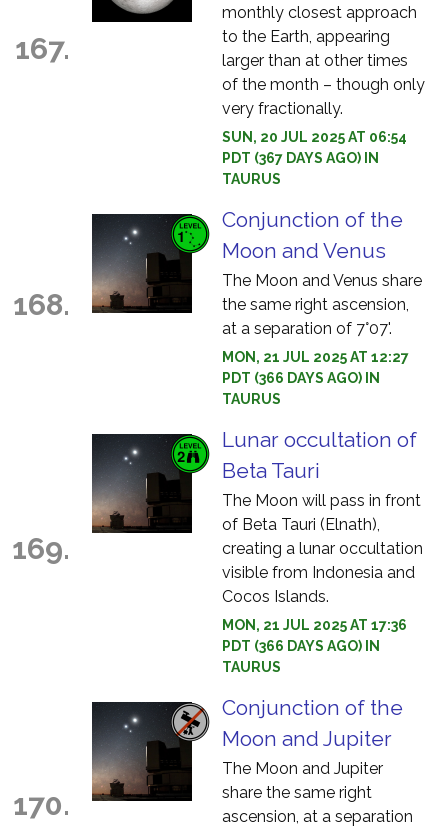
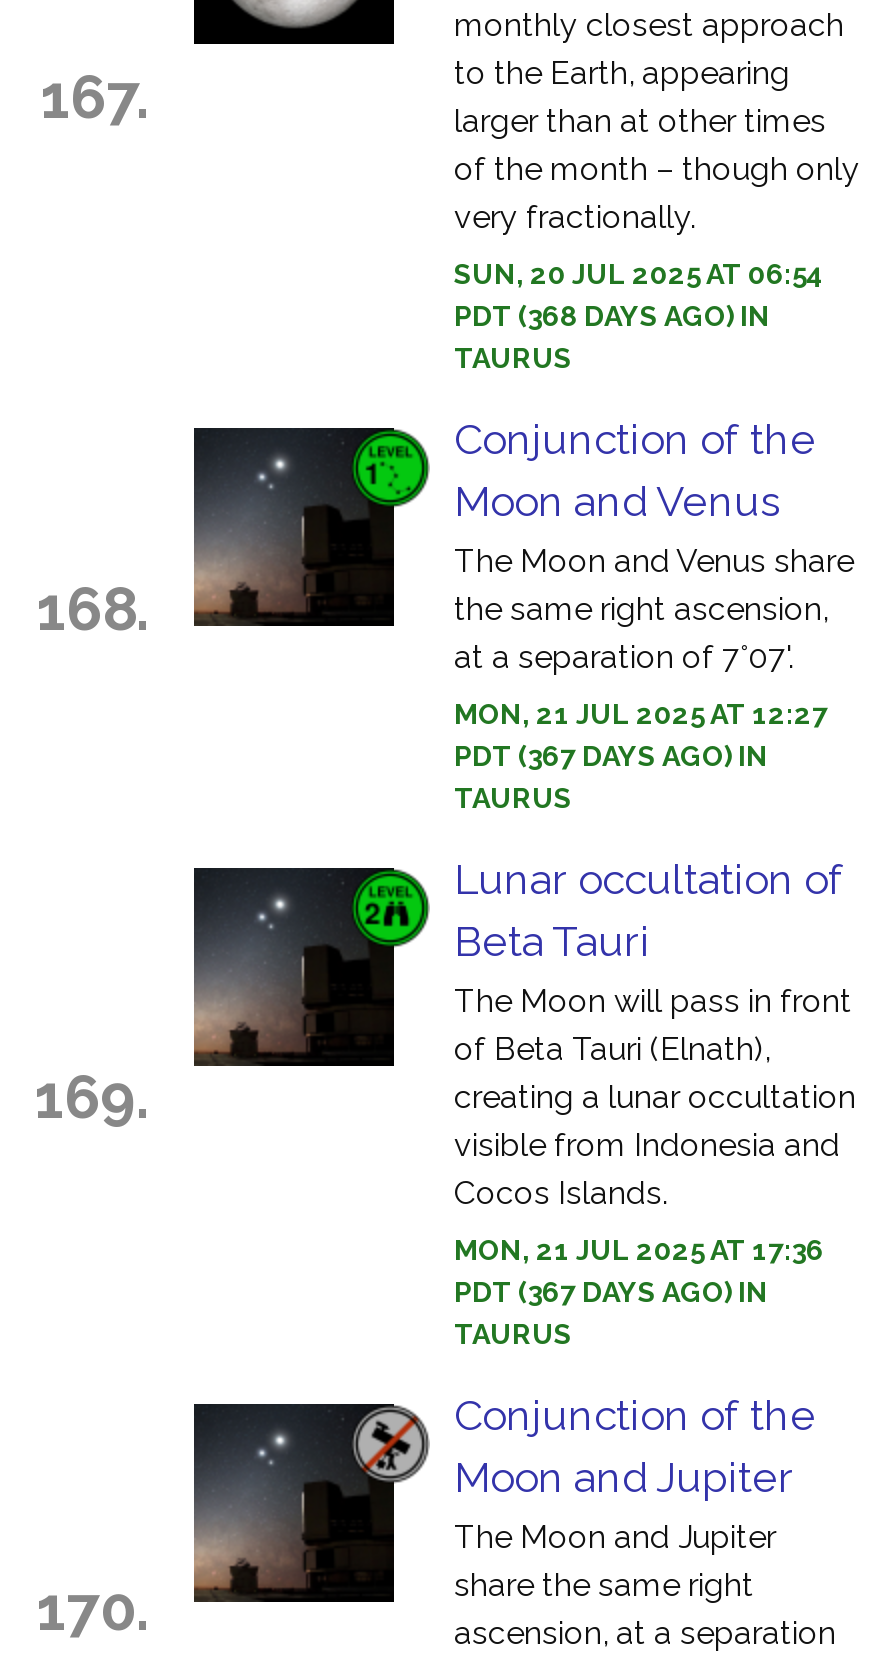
[222,150,379,166] PDT (367 DAYS AGO) IN -> [454,300,770,332] PDT (368 DAYS AGO) IN
[222,370,380,386] PDT (366 DAYS AGO) IN -> [454,740,768,772] PDT (367 DAYS AGO) IN
[222,638,380,654] PDT (366 DAYS AGO) IN -> [454,1276,768,1308] PDT (367 DAYS AGO) IN

